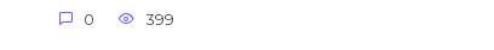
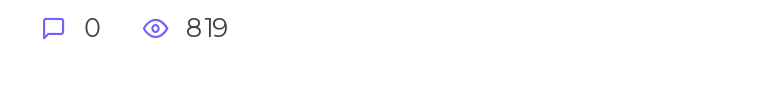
[145,10,174,28] 399 -> [186,13,228,43] 819

